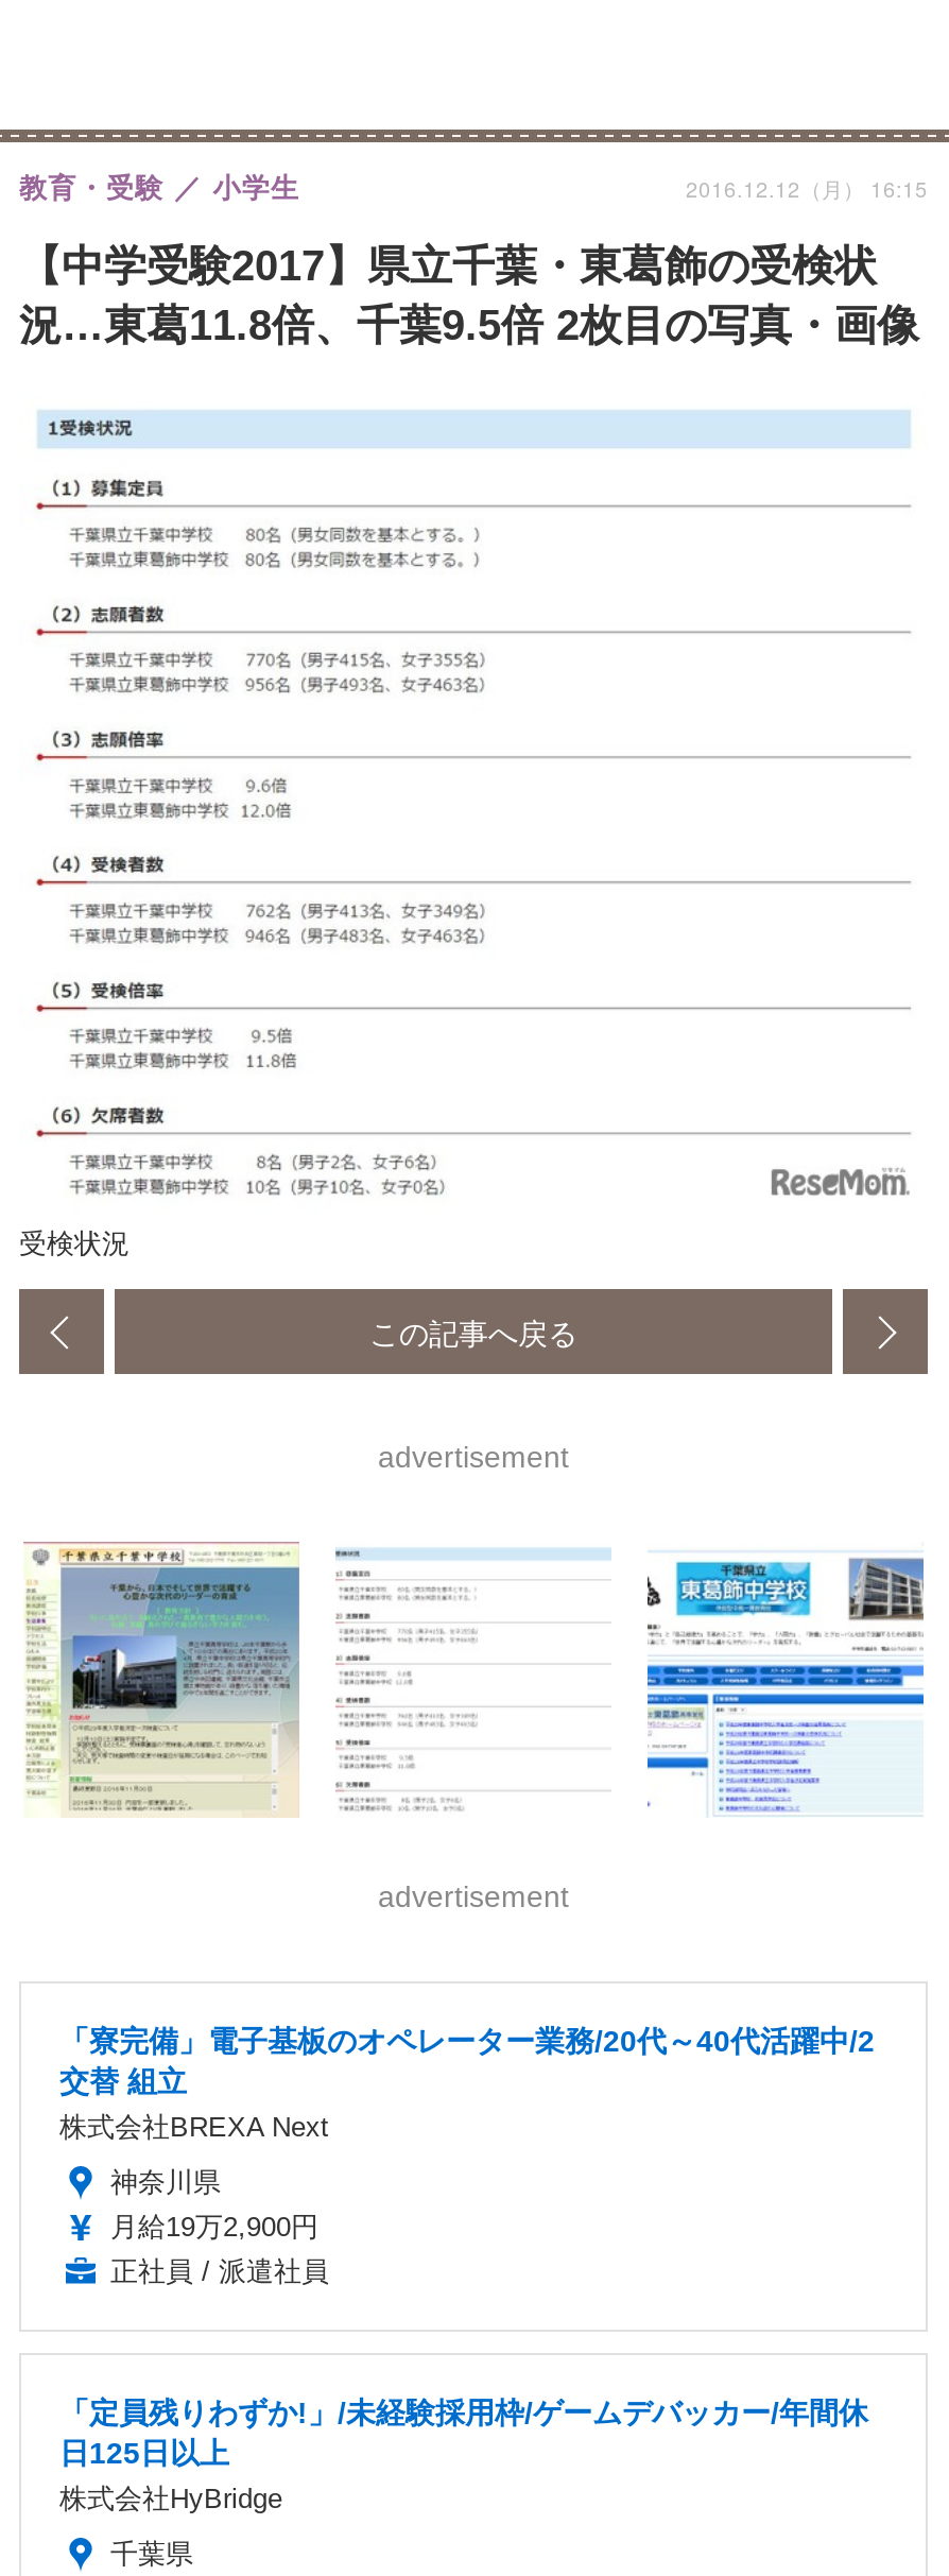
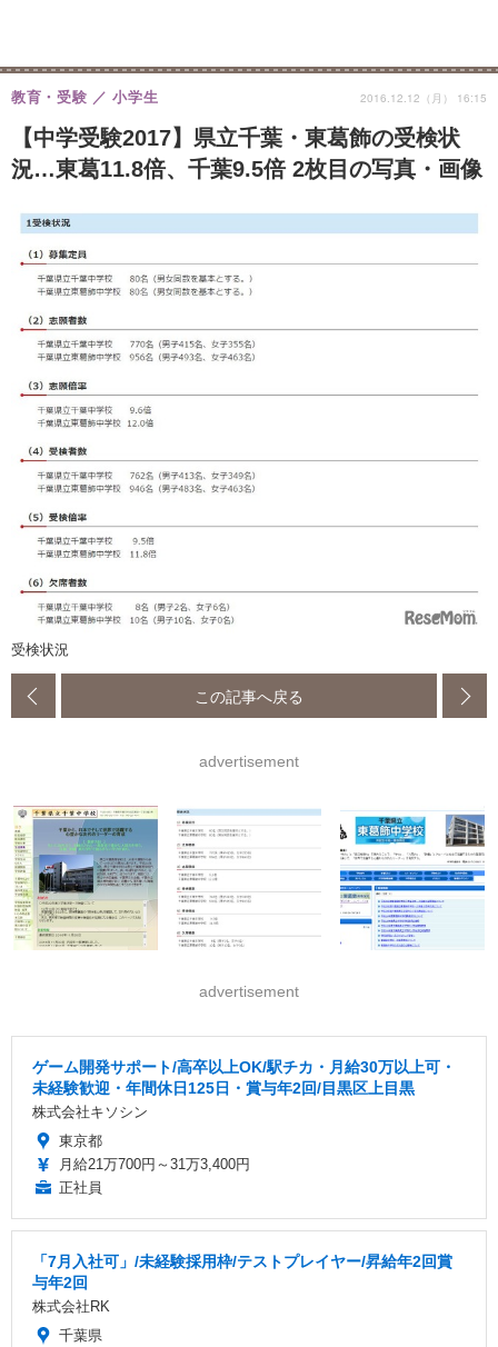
[59,2023,875,2142] 「寮完備」電子基板のオペレーター業務/20代～40代活躍中/2 | 交替 組立 | 株式会社BREXA Next -> [32,1057,456,1120] ゲーム開発サポート/高卒以上OK/駅チカ・月給30万以上可・ | 未経験歓迎・年間休日125日・賞与年2回/目黒区上目黒 | 株式会社キソシン
[110,2165,329,2286] 神奈川県 | 月給19万2,900円 | 正社員 / 派遣社員 -> [59,1132,250,1195] 東京都 | 月給21万700円～31万3,400円 | 正社員
[59,2394,868,2513] 「定員残りわずか!」/未経験採用枠/ゲームデバッカー/年間休 | 日125日以上 | 株式会社HyBridge -> [32,1252,452,1314] 「7月入社可」/未経験採用枠/テストプレイヤー/昇給年2回賞 | 与年2回 | 株式会社RK

